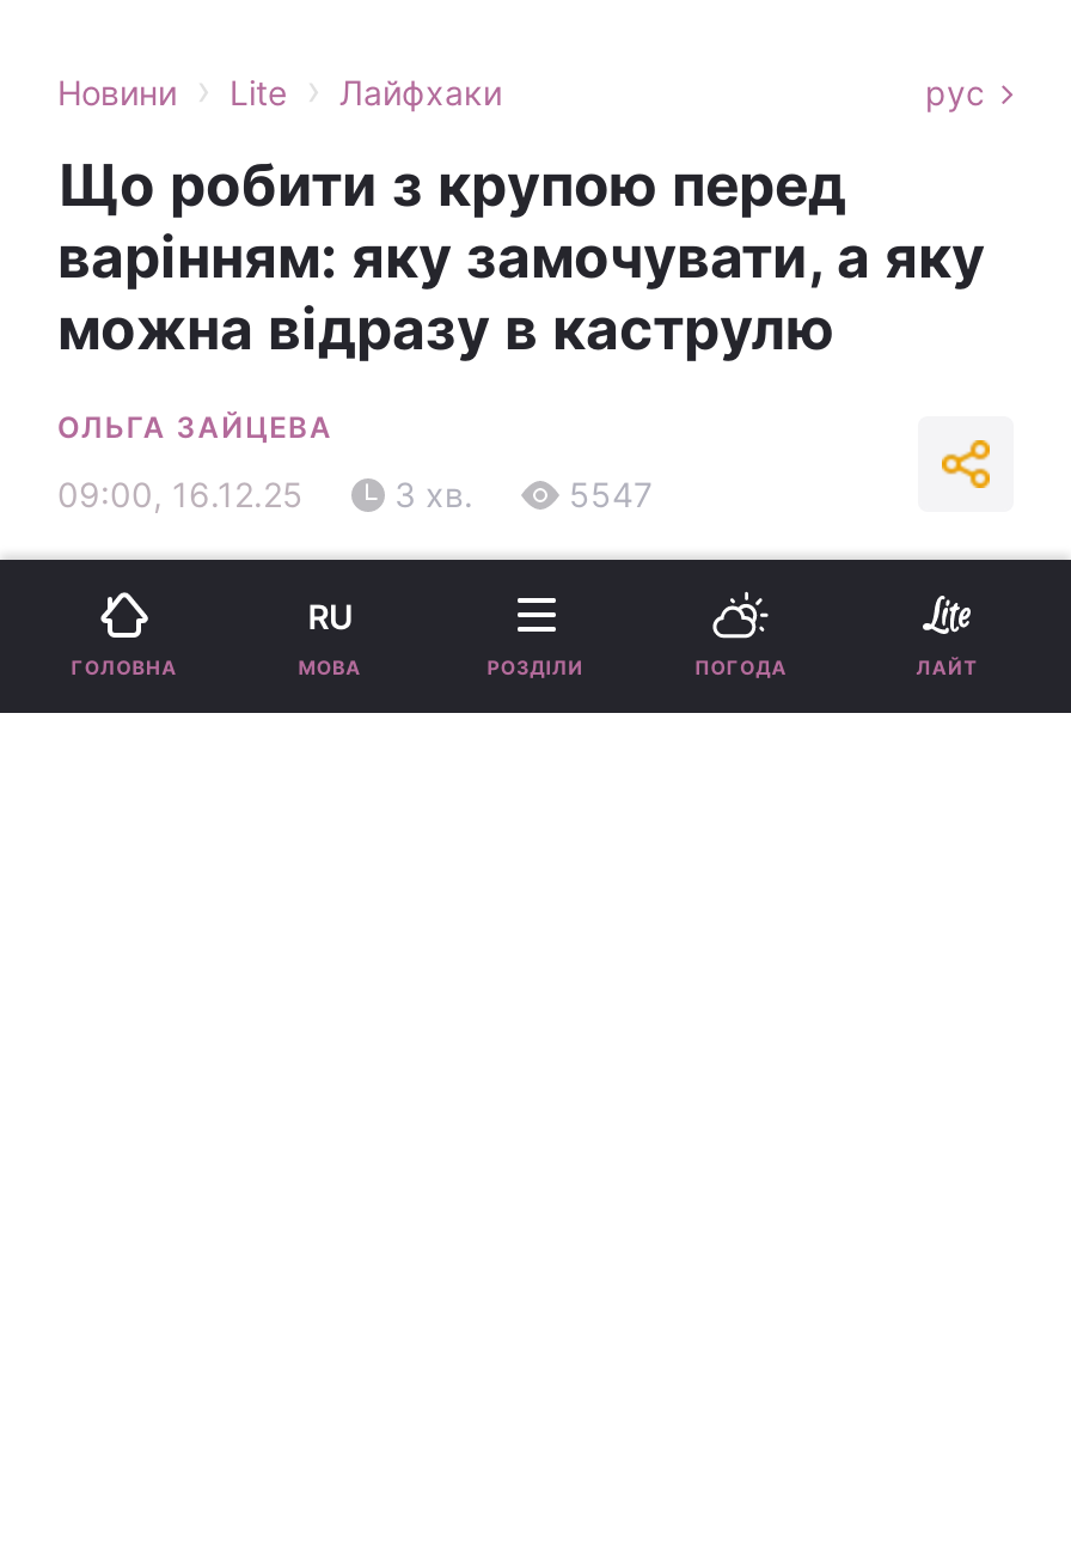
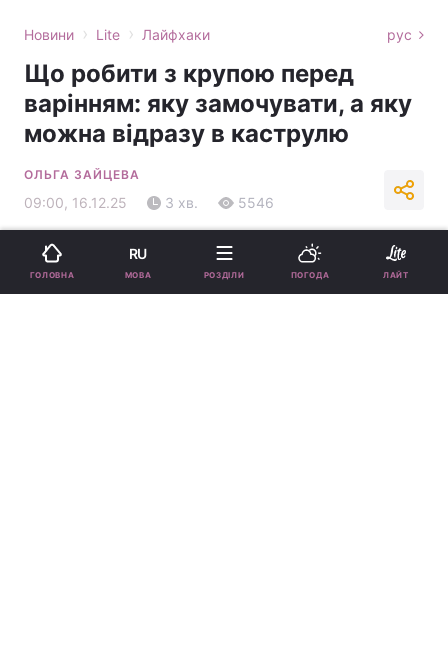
[569,475,653,516] 5547 -> [238,194,274,211] 5546

